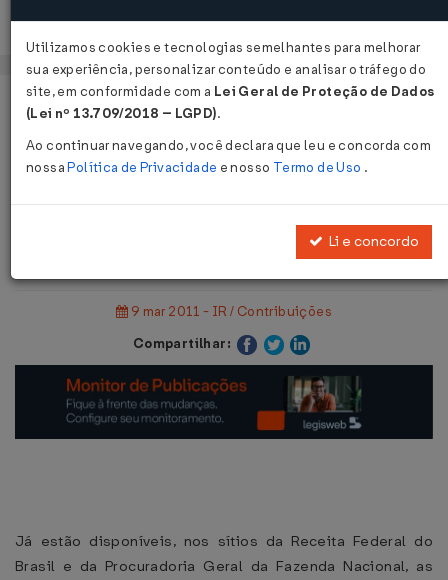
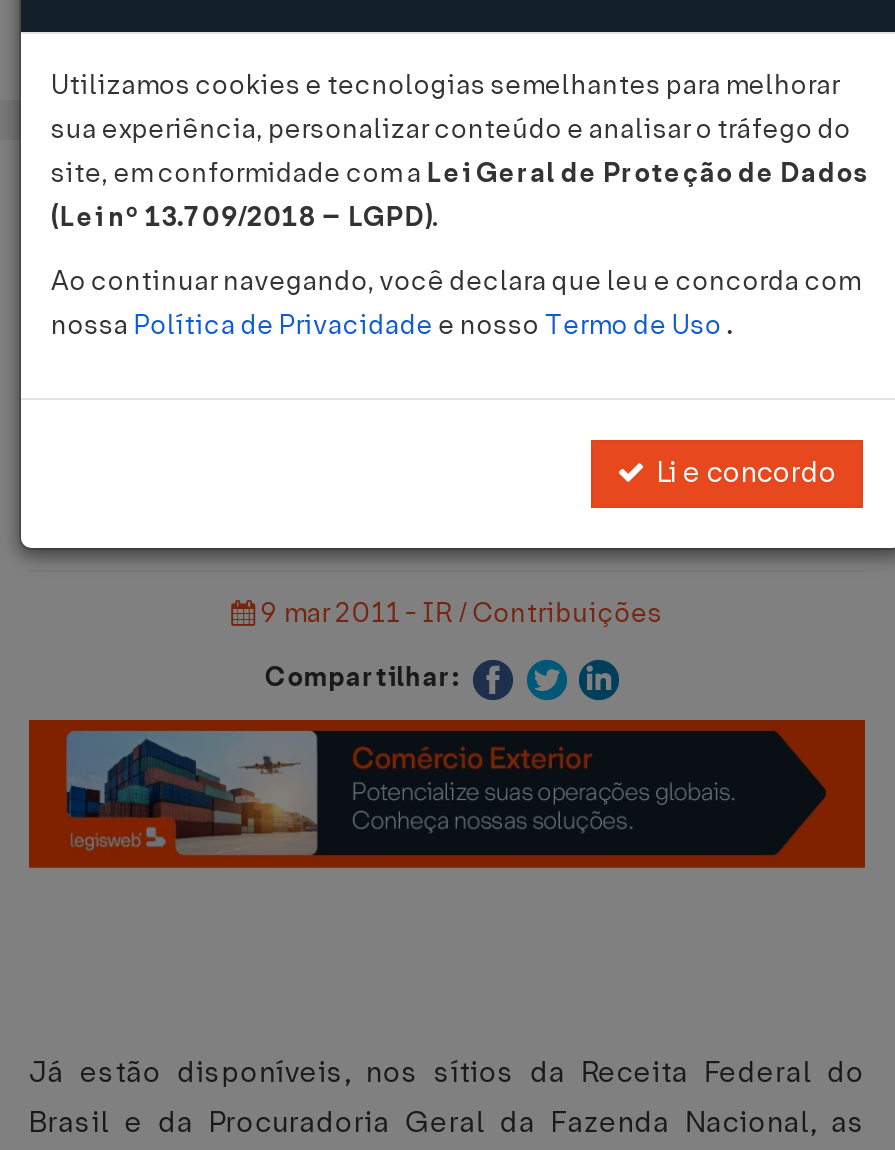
[14,364,434,440] [image] -> [27,718,867,868] [image]

